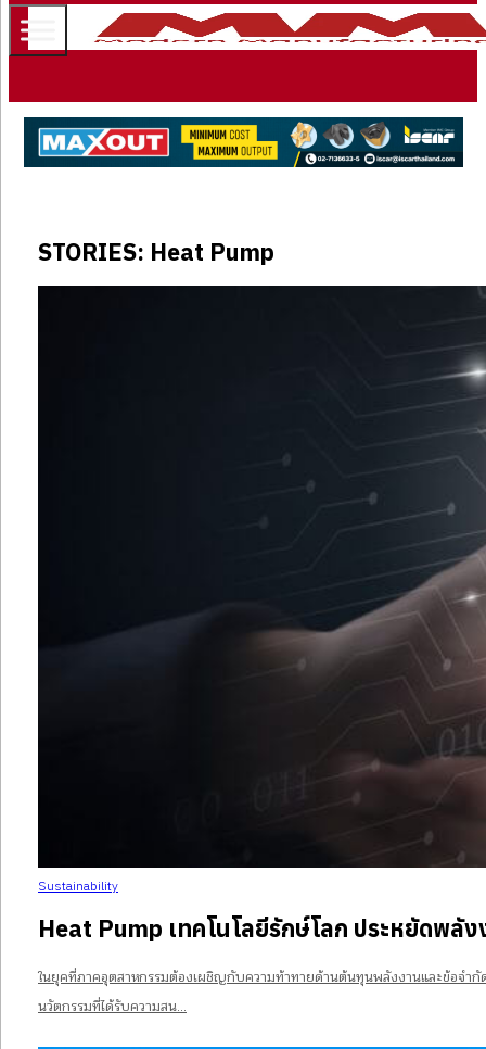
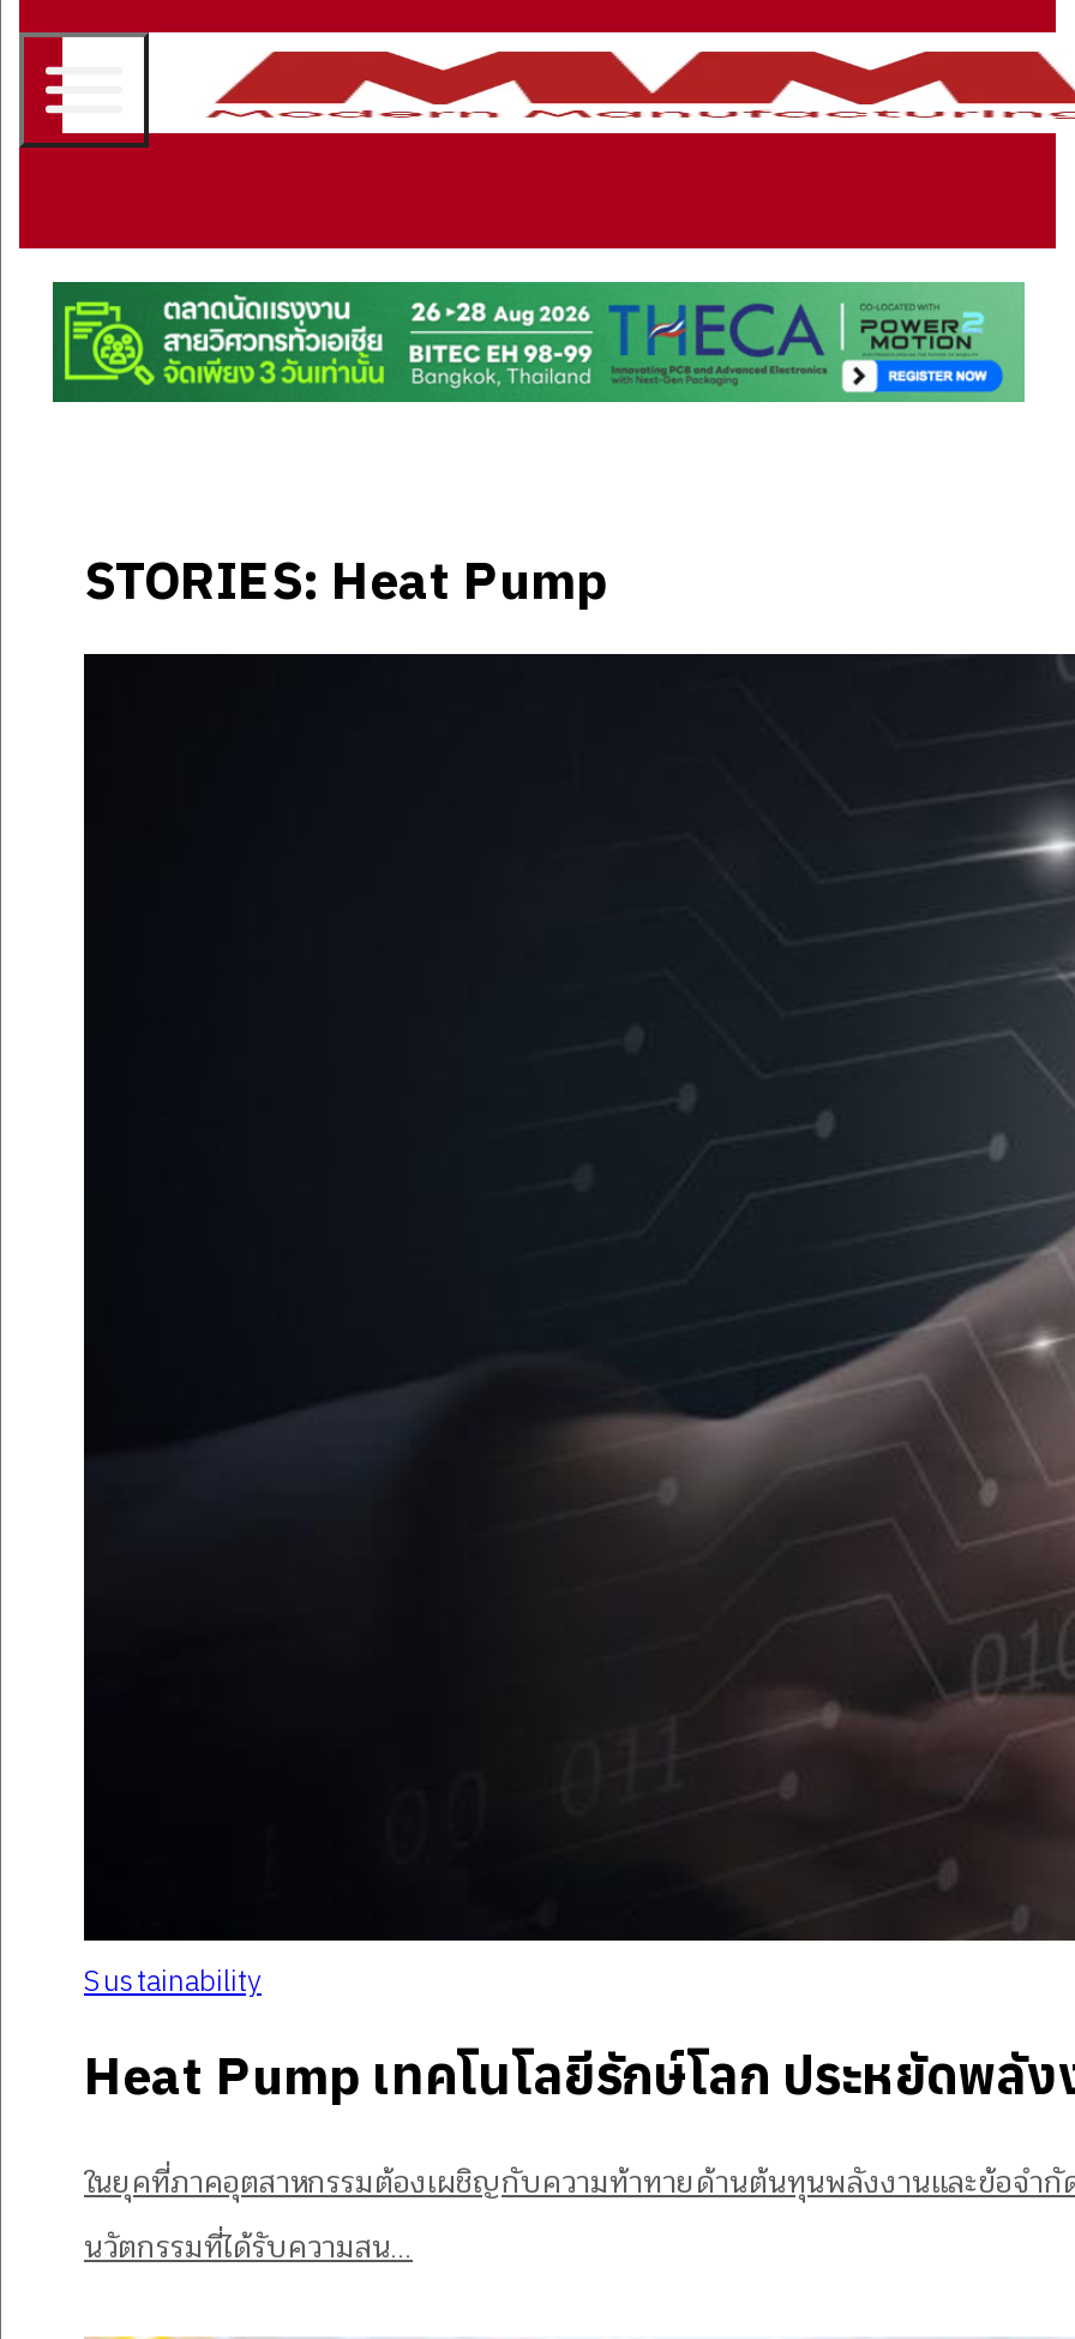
[24,116,464,172] [image] -> [50,280,1027,404] [image]

